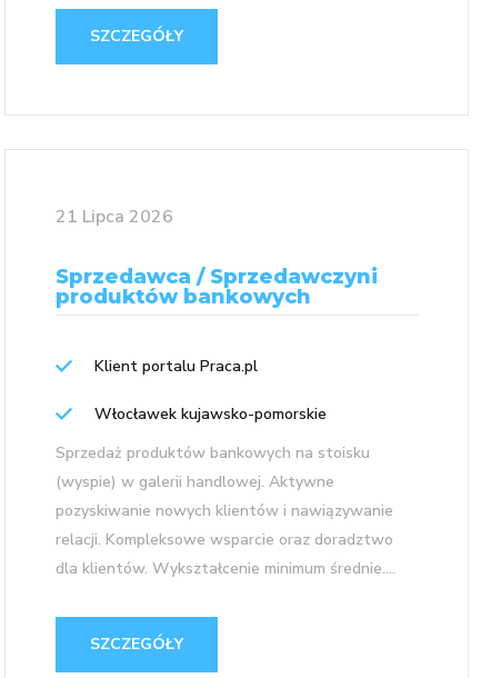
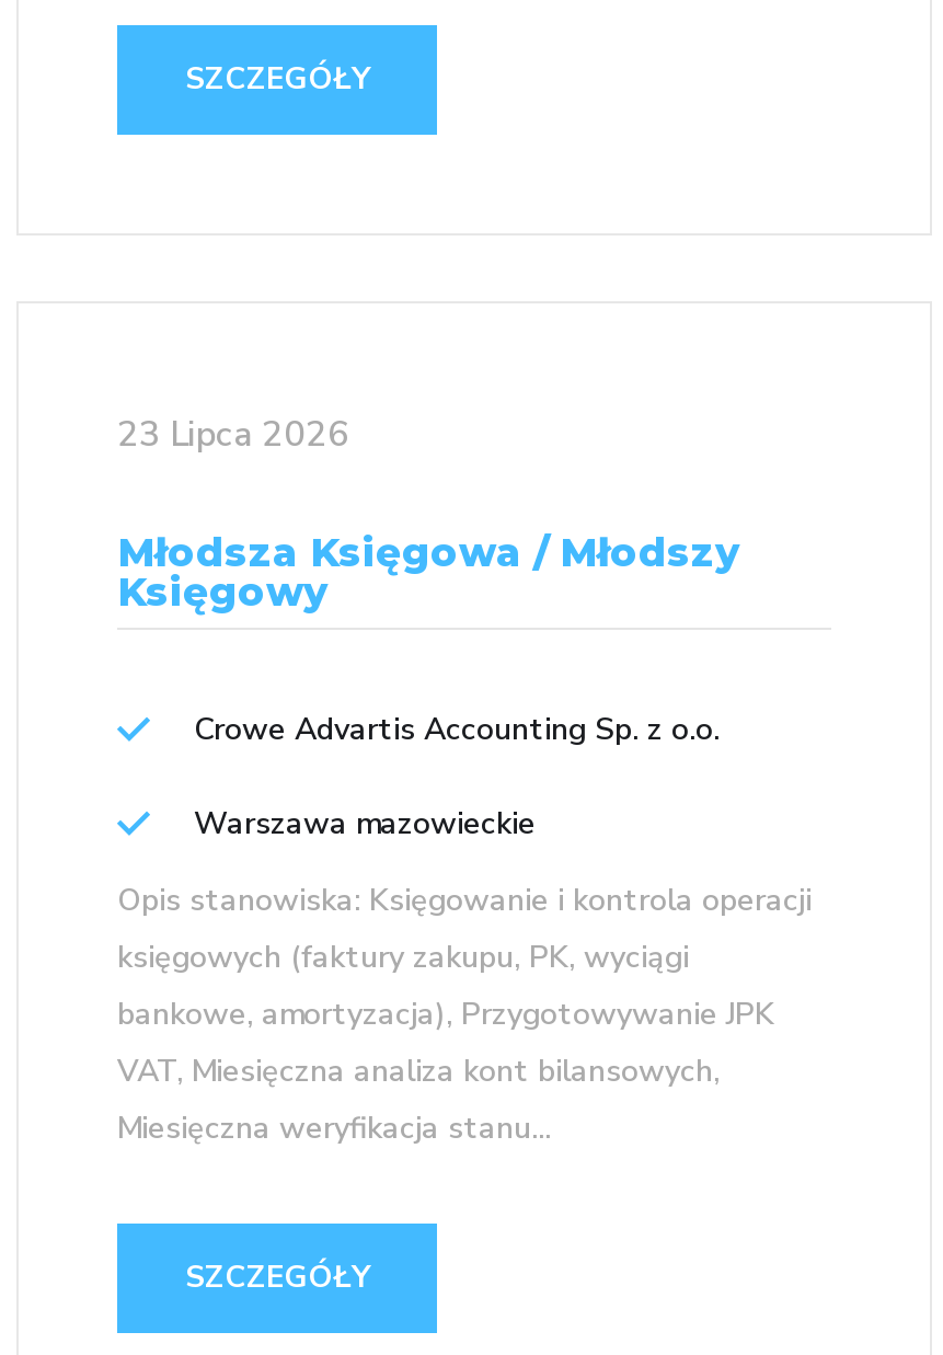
[56,204,173,229] 21 Lipca 2026 -> [117,410,349,458] 23 Lipca 2026
[56,264,378,309] Sprzedawca / Sprzedawczyni | produktów bankowych -> [117,528,739,616] Młodsza Księgowa / Młodszy | Księgowy
[94,355,258,376] Klient portalu Praca.pl -> [194,708,720,749] Crowe Advartis Accounting Sp. z o.o.
[94,403,327,424] Włocławek kujawsko-pomorskie -> [194,802,536,844] Warszawa mazowieckie
[56,442,395,579] Sprzedaż produktów bankowych na stoisku | (wyspie) w galerii handlowej. Aktywne | pozyskiwanie nowych klientów i nawiązywanie | relacji. Kompleksowe wsparcie oraz doradztwo | dla klientów. Wykształcenie minimum średnie.... -> [117,879,812,1148] Opis stanowiska: Księgowanie i kontrola operacji | księgowych (faktury zakupu, PK, wyciągi | bankowe, amortyzacja), Przygotowywanie JPK | VAT, Miesięczna analiza kont bilansowych, | Miesięczna weryfikacja stanu...

